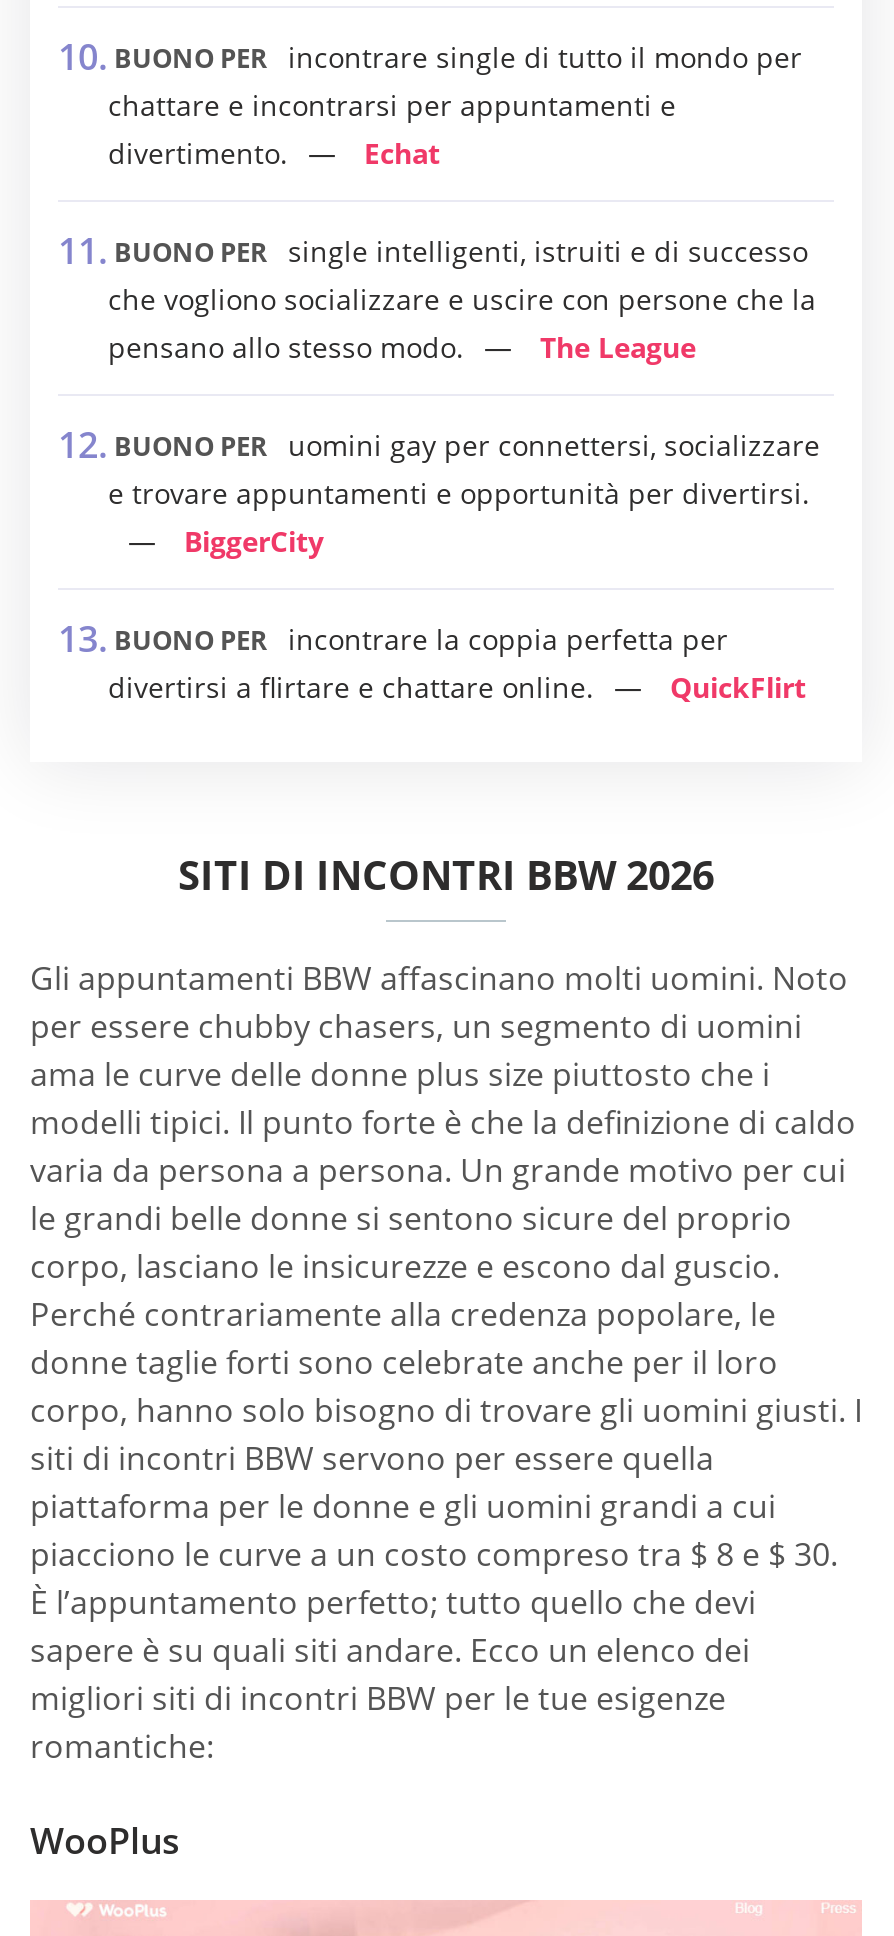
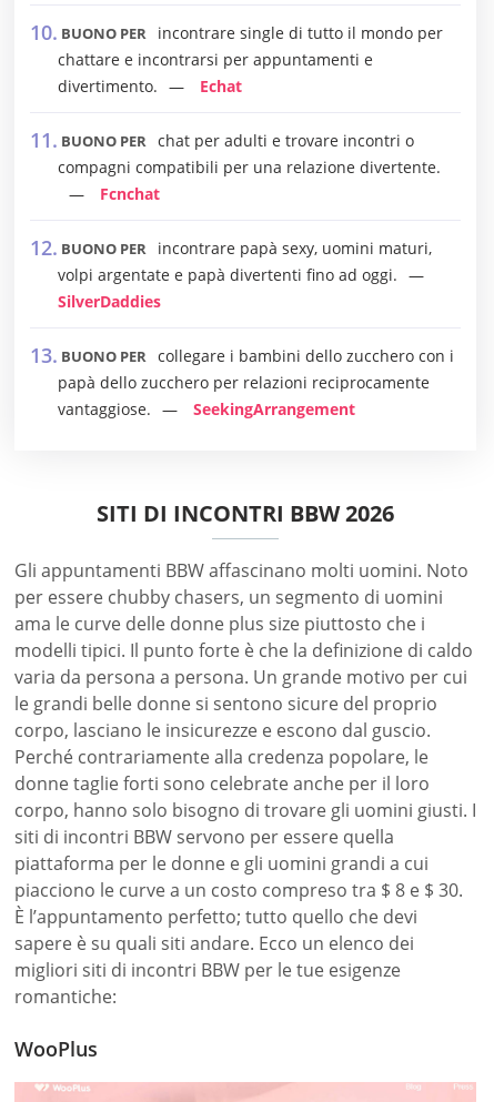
[108,232,816,366] BUONO PER single intelligenti, istruiti e di successo | che vogliono socializzare e uscire con persone che la | pensano allo stesso modo. | The League -> [58,130,441,204] BUONO PER chat per adulti e trovare incontri o | compagni compatibili per una relazione divertente. | Fcnchat
[108,426,820,560] BUONO PER uomini gay per connettersi, socializzare | e trovare appuntamenti e opportunità per divertirsi. | BiggerCity -> [58,237,432,312] BUONO PER incontrare papà sexy, uomini maturi, | volpi argentate e papà divertenti fino ad oggi. | SilverDaddies
[108,620,806,706] BUONO PER incontrare la coppia perfetta per | divertirsi a flirtare e chattare online. | QuickFlirt -> [58,345,454,419] BUONO PER collegare i bambini dello zucchero con i | papà dello zucchero per relazioni reciprocamente | vantaggiose. | SeekingArrangement

